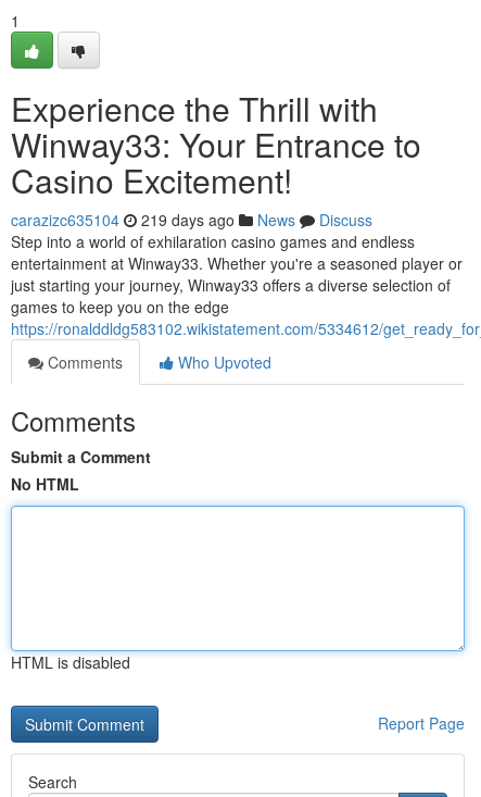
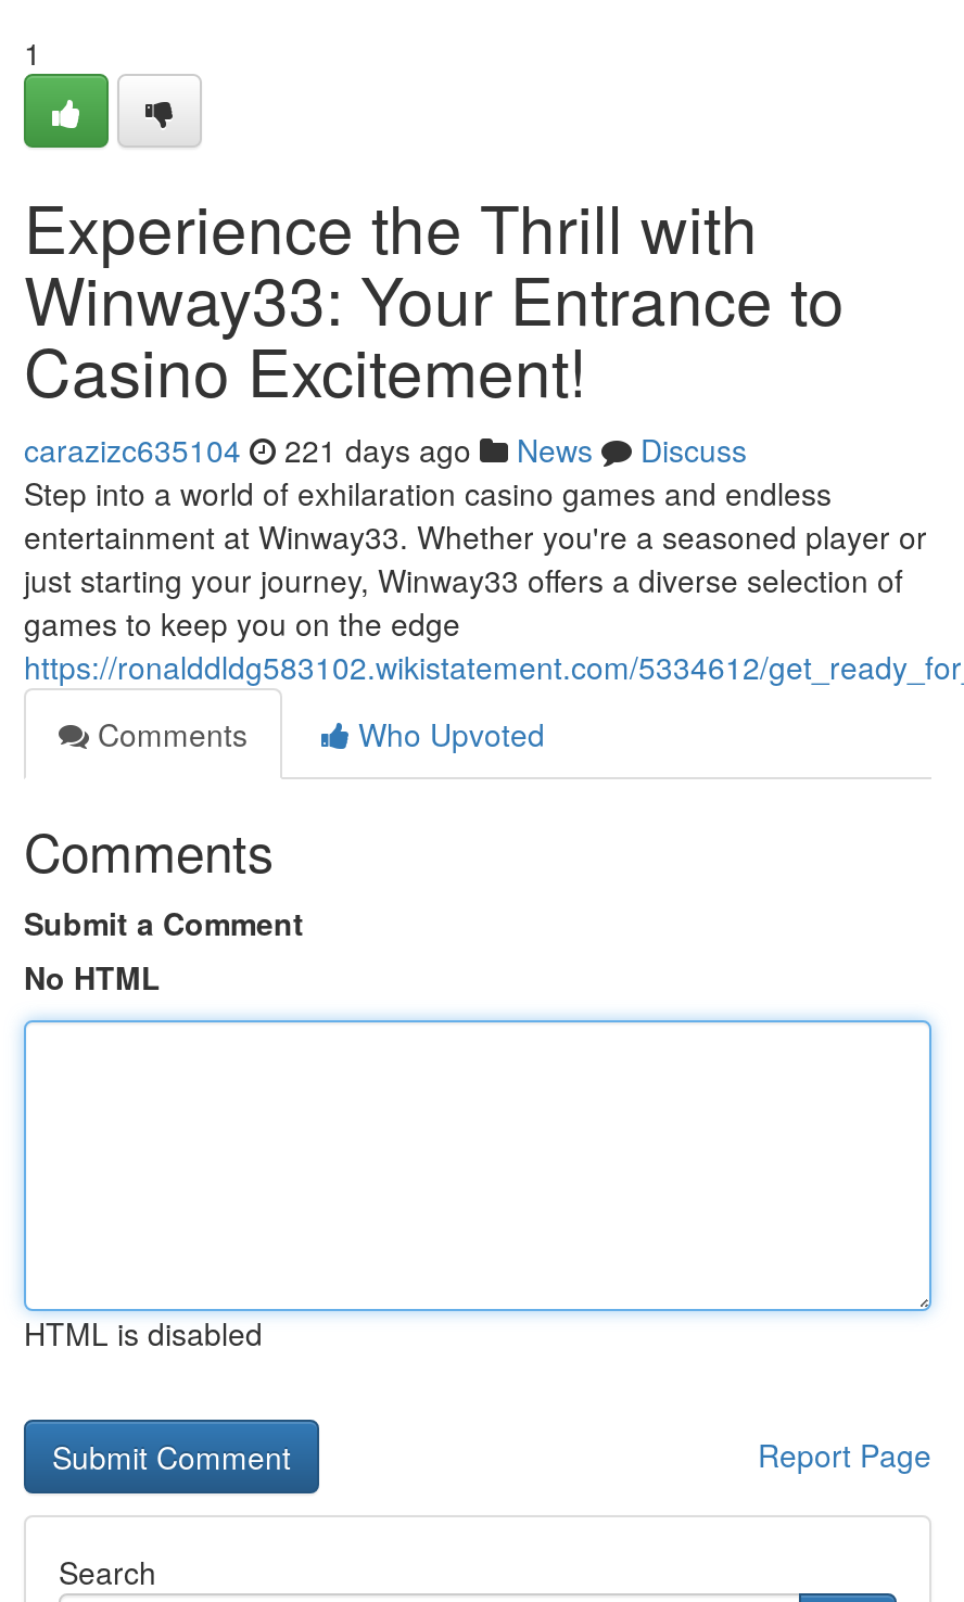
[11,209,372,231] carazizc635104 219 days ago News Discuss -> [24,428,747,471] carazizc635104 221 days ago News Discuss

